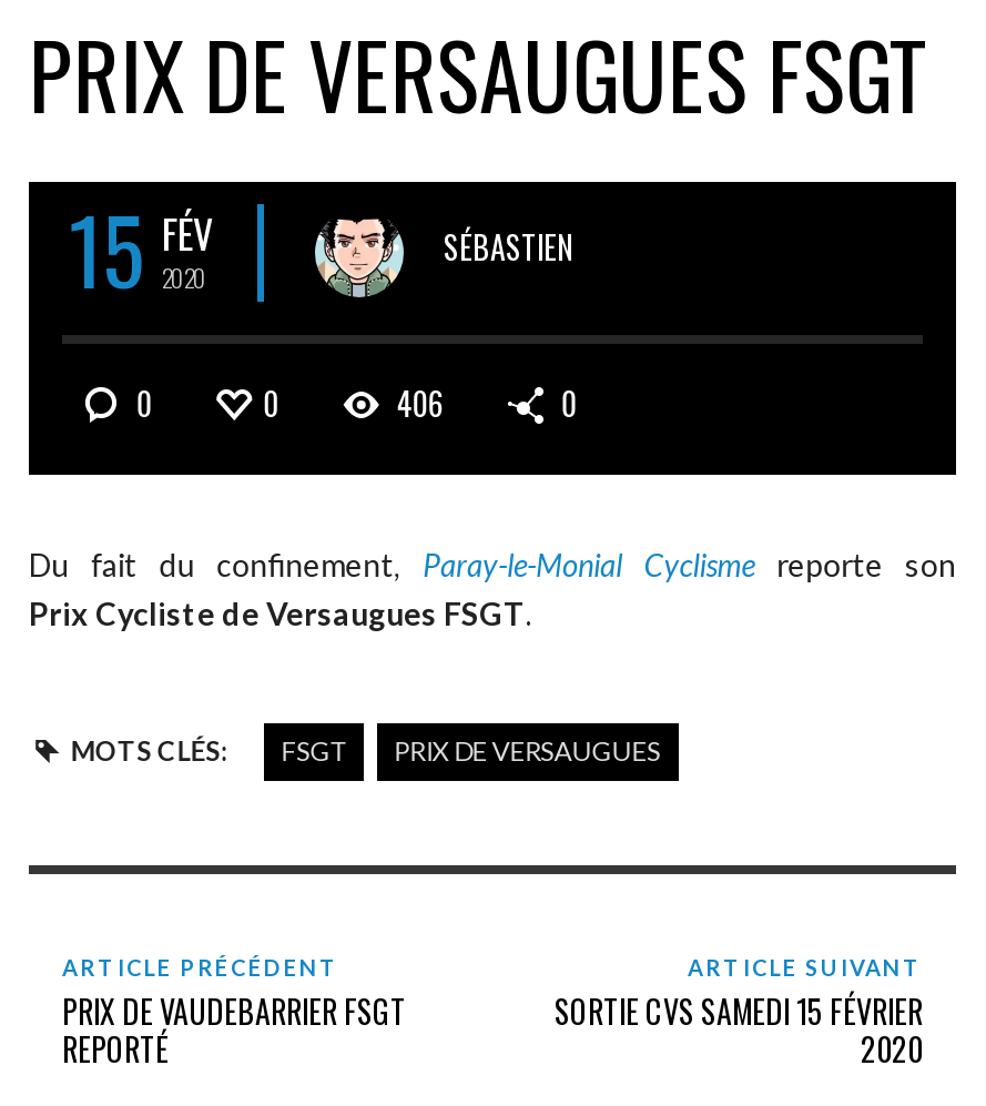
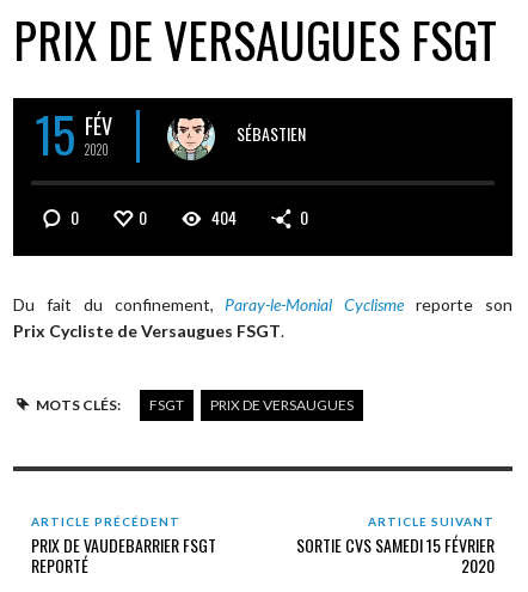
[396,379,443,426] 406 -> [211,204,236,229] 404

